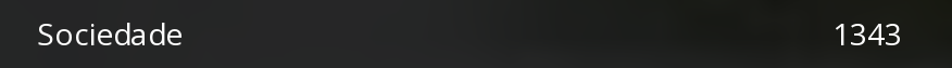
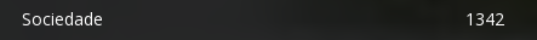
[832,12,902,53] 1343 -> [465,7,504,30] 1342

